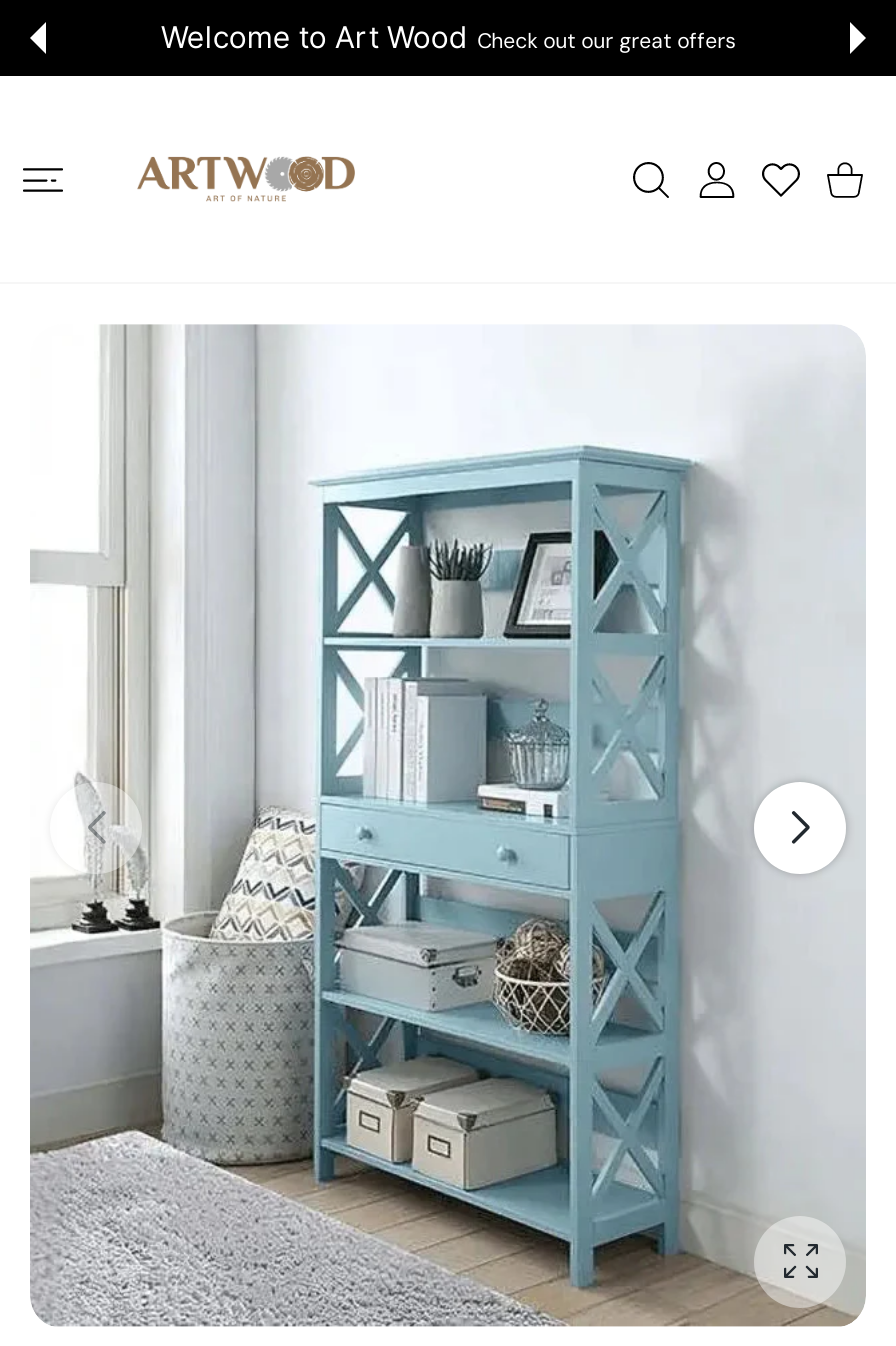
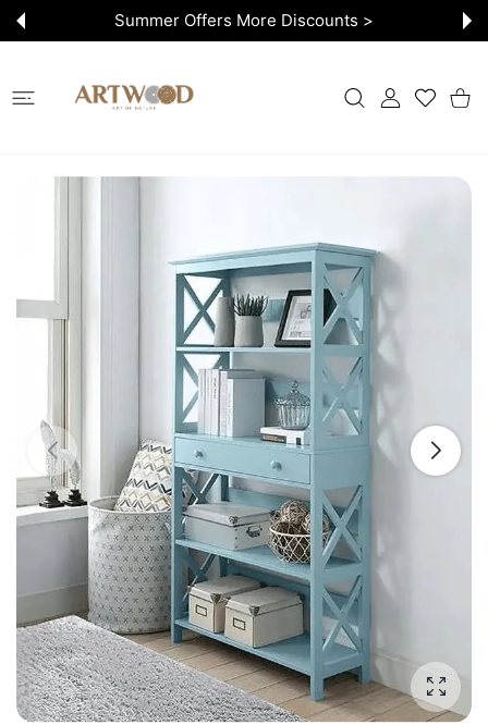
[161,17,735,55] Welcome to Art Wood Check out our great offers -> [114,10,374,30] Summer Offers More Discounts >

